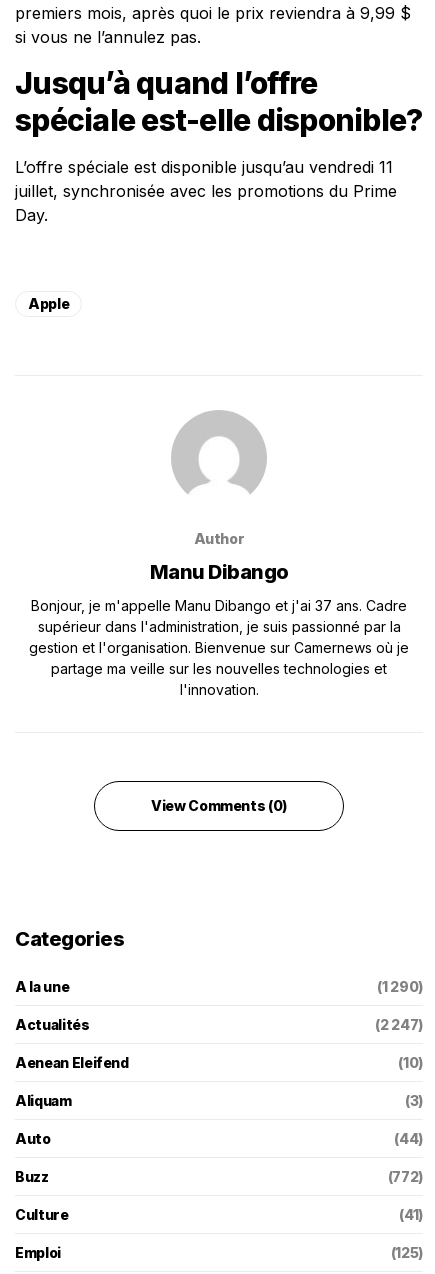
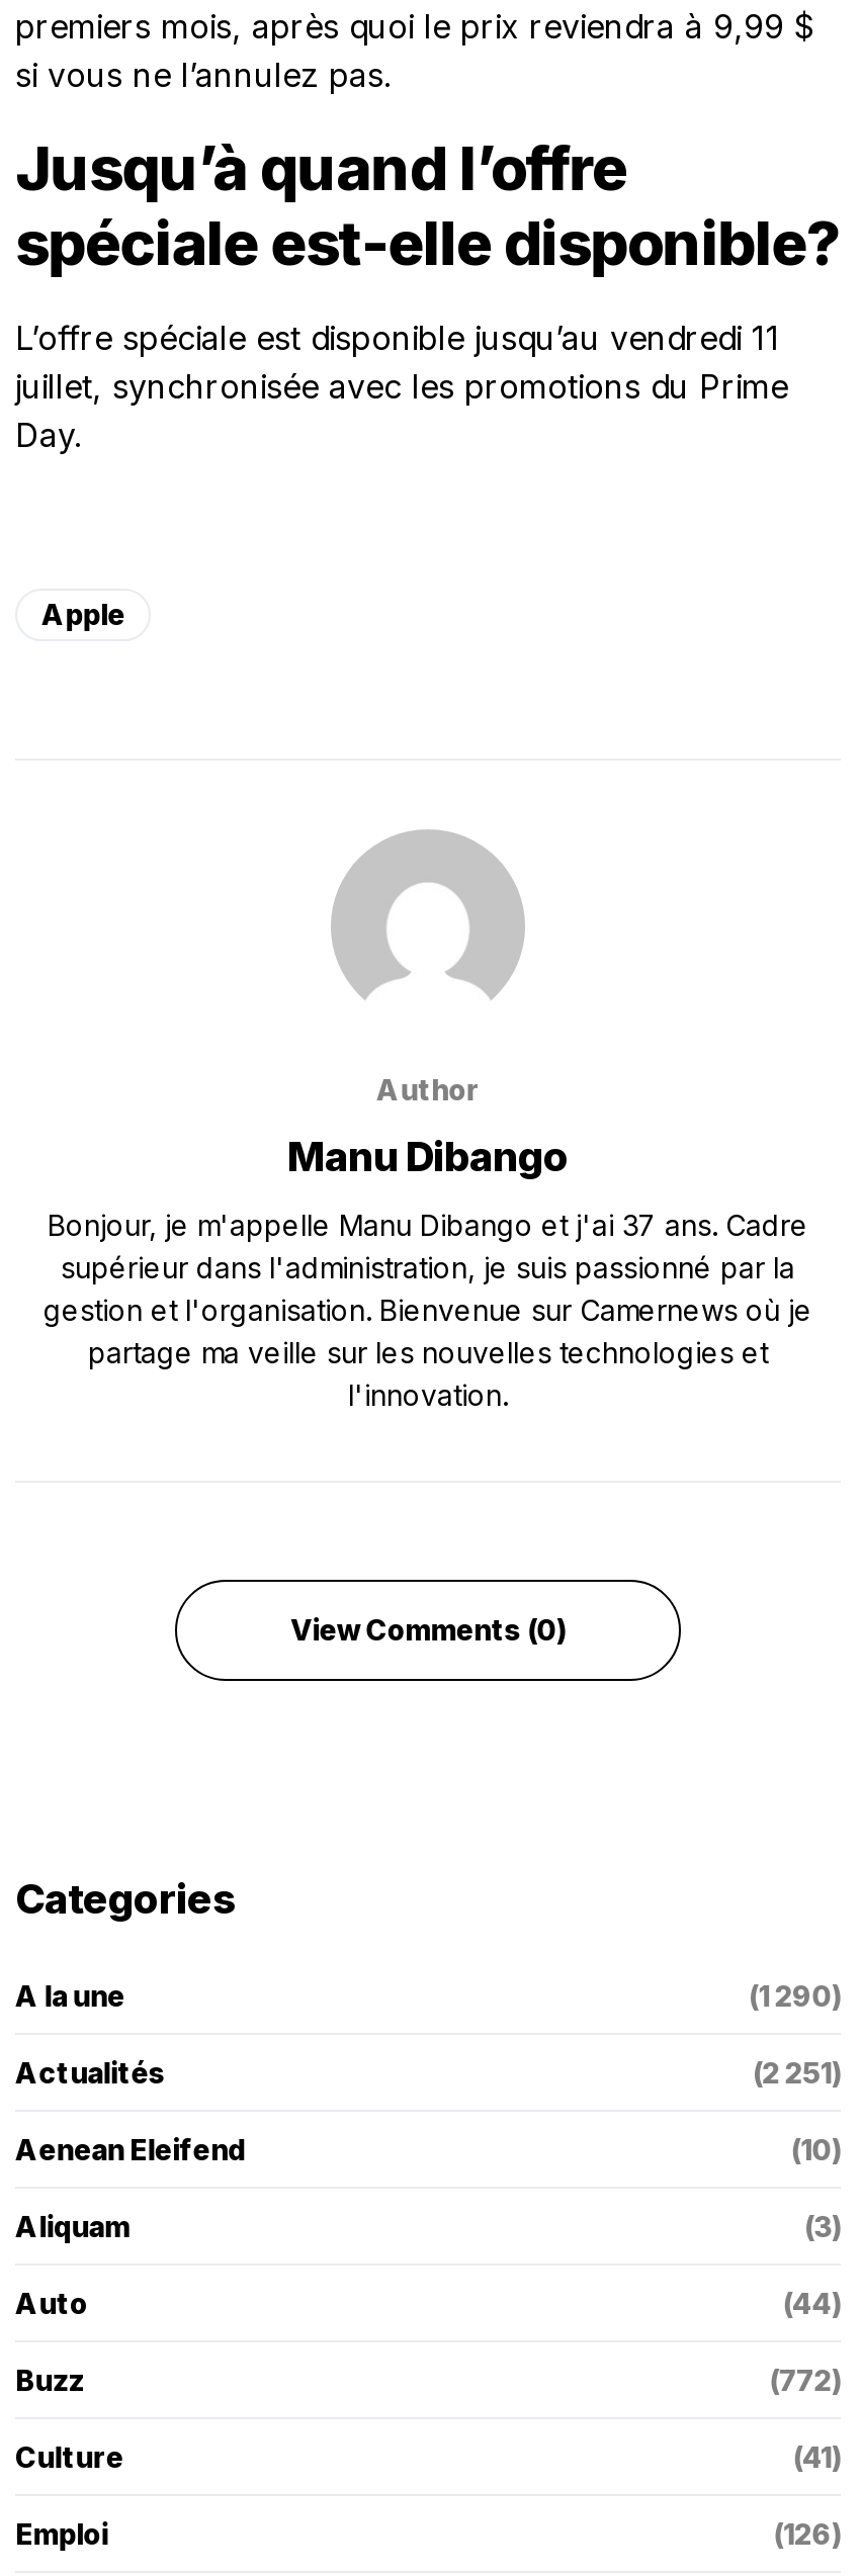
[375,1016,423,1033] (2 247) -> [753,2055,841,2090] (2 251)
[391,1244,423,1261] (125) -> [774,2516,841,2551] (126)

